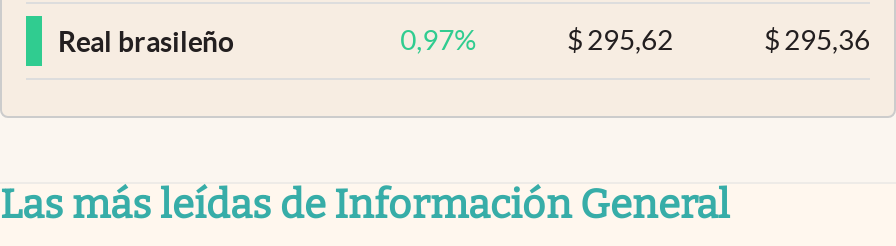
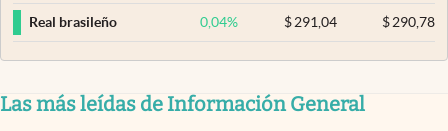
[400,24,476,56] 0,97% -> [200,14,238,30] 0,04%
[567,24,673,56] $ 295,62 -> [283,14,336,30] $ 291,04
[764,24,870,56] $ 295,36 -> [382,14,435,30] $ 290,78

